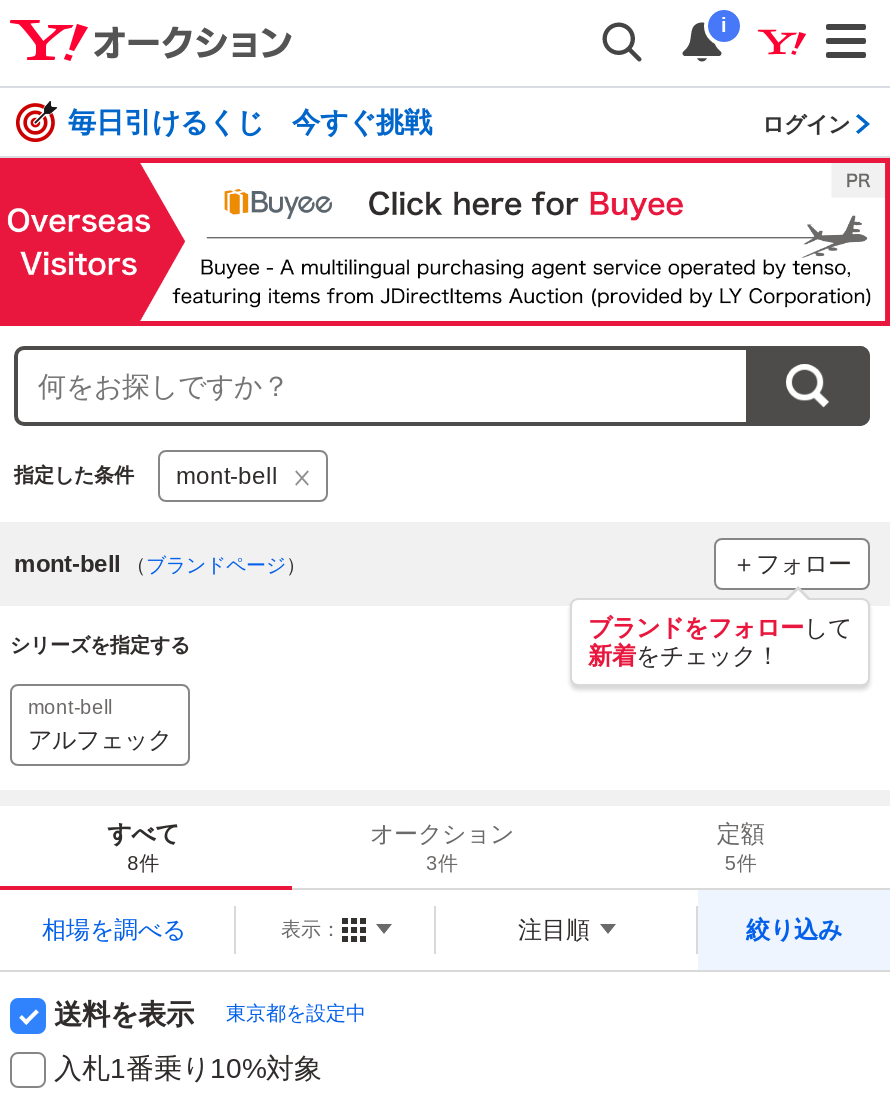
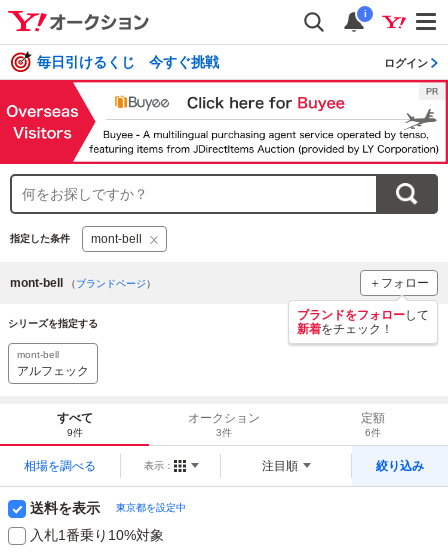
[127,851,159,873] 8件 -> [67,427,83,438] 9件
[725,851,757,873] 5件 -> [365,427,381,438] 6件

